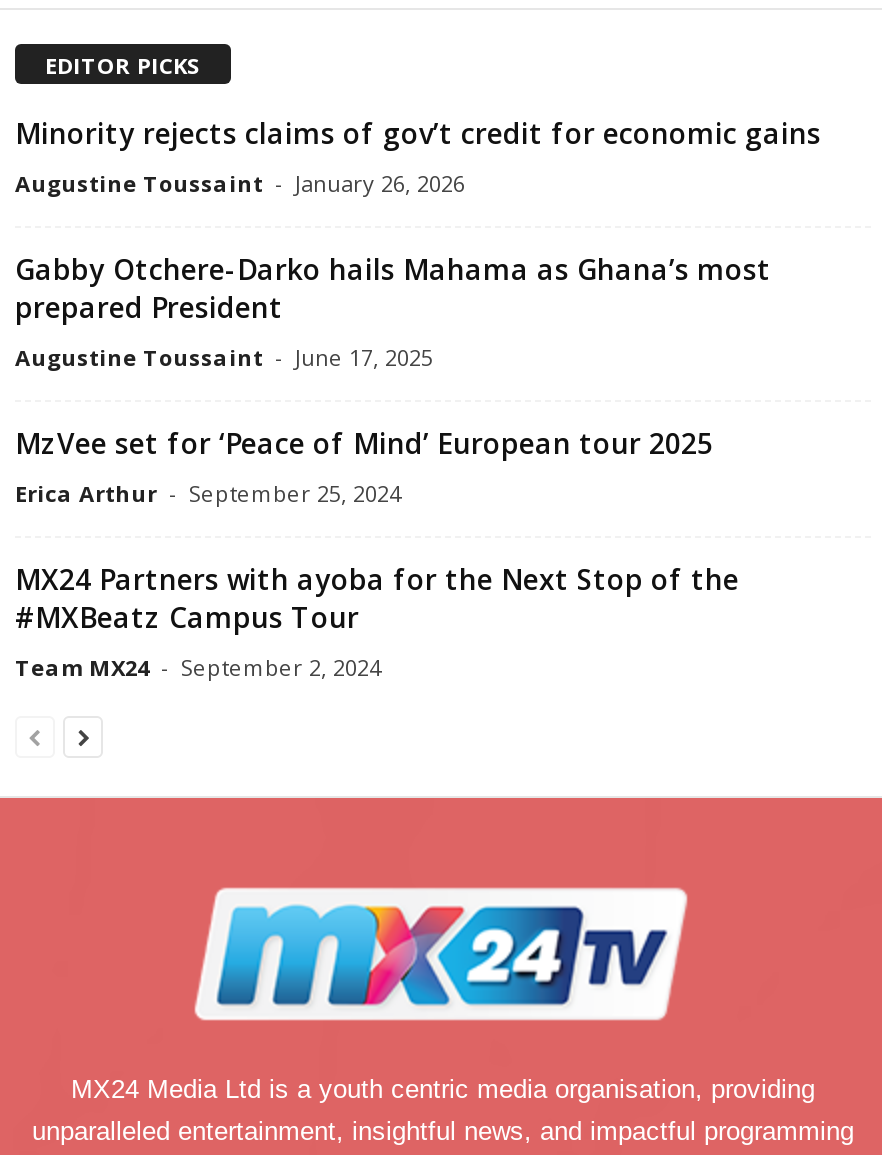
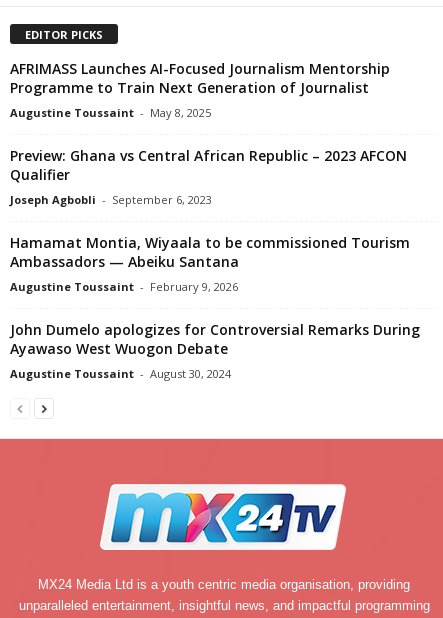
[15,114,821,198] Minority rejects claims of gov’t credit for economic gains | Augustine Toussaint - January 26, 2026 -> [10,59,390,120] AFRIMASS Launches AI-Focused Journalism Mentorship | Programme to Train Next Generation of Journalist | Augustine Toussaint - May 8, 2025
[15,250,771,372] Gabby Otchere-Darko hails Mahama as Ghana’s most | prepared President | Augustine Toussaint - June 17, 2025 -> [10,146,407,207] Preview: Ghana vs Central African Republic – 2023 AFCON | Qualifier | Joseph Agbobli - September 6, 2023
[15,424,713,508] MzVee set for ‘Peace of Mind’ European tour 2025 | Erica Arthur - September 25, 2024 -> [10,233,410,294] Hamamat Montia, Wiyaala to be commissioned Tourism | Ambassadors — Abeiku Santana | Augustine Toussaint - February 9, 2026
[15,560,739,682] MX24 Partners with ayoba for the Next Stop of the | #MXBeatz Campus Tour | Team MX24 - September 2, 2024 -> [10,320,420,381] John Dumelo apologizes for Controversial Remarks During | Ayawaso West Wuogon Debate | Augustine Toussaint - August 30, 2024

